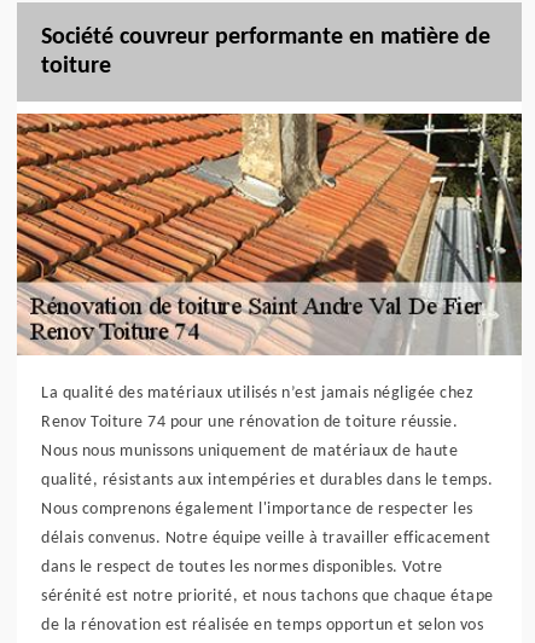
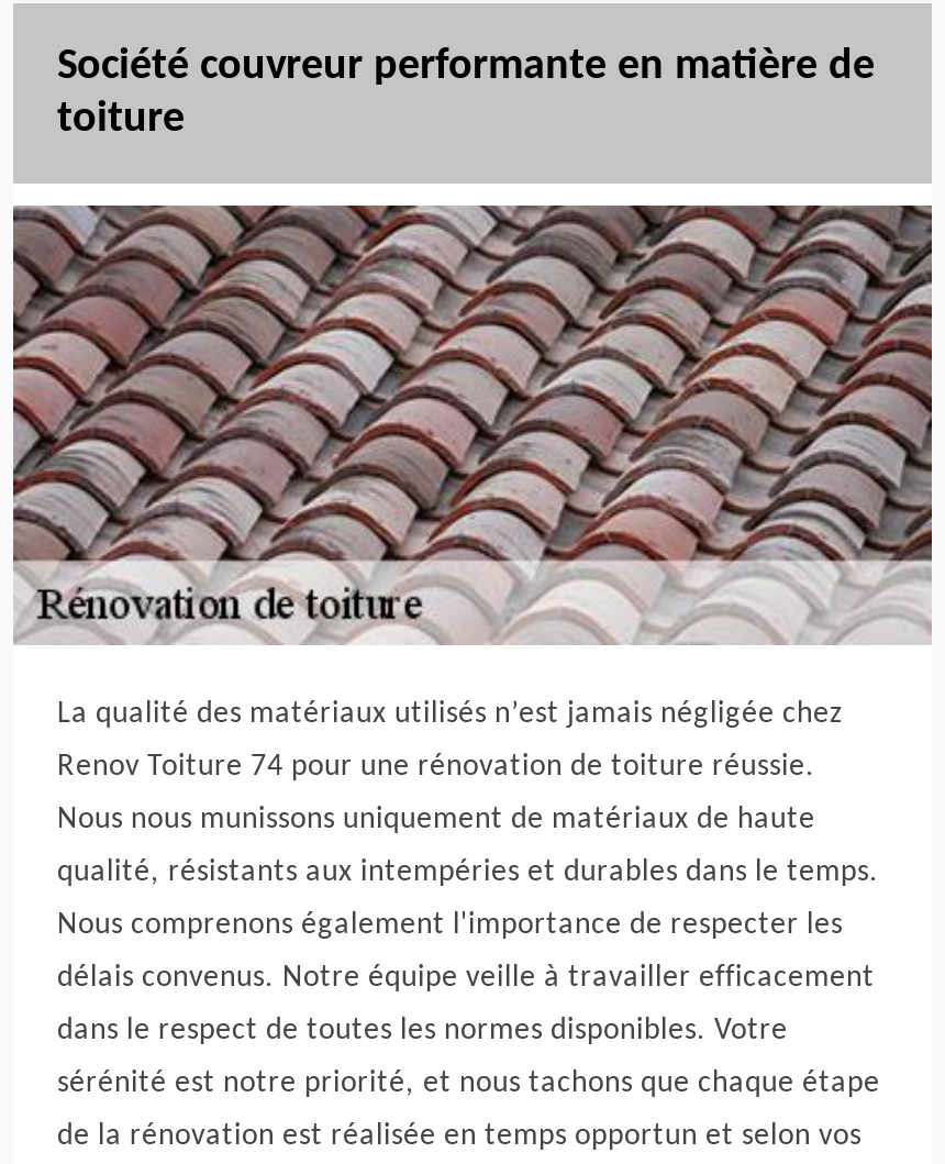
[16,112,523,355] [image] -> [11,203,934,645] [image]

